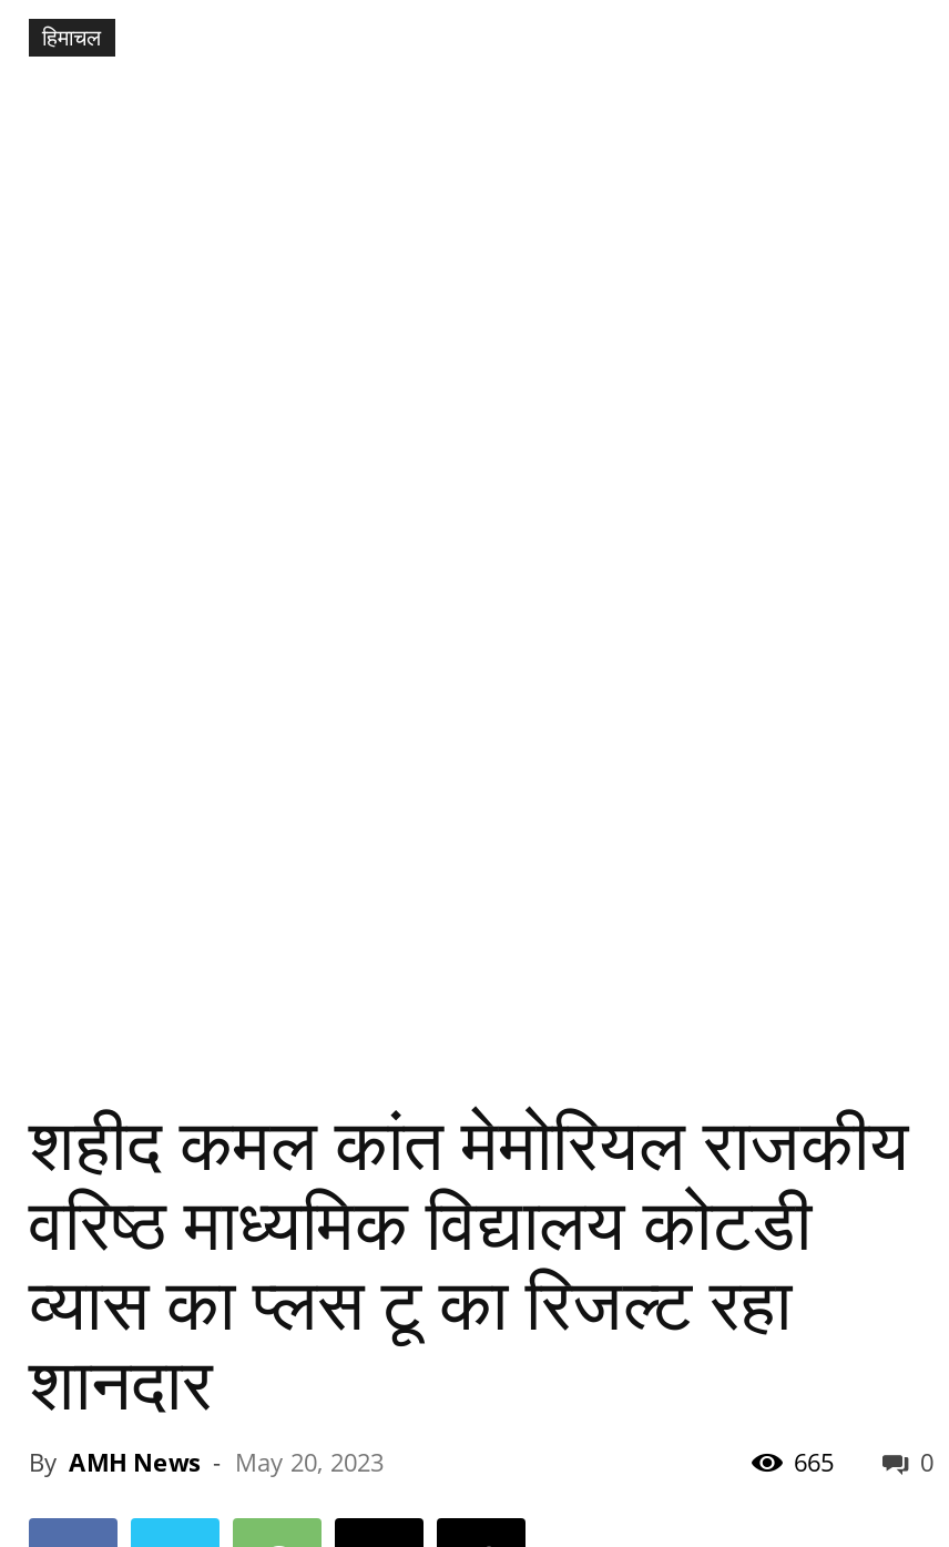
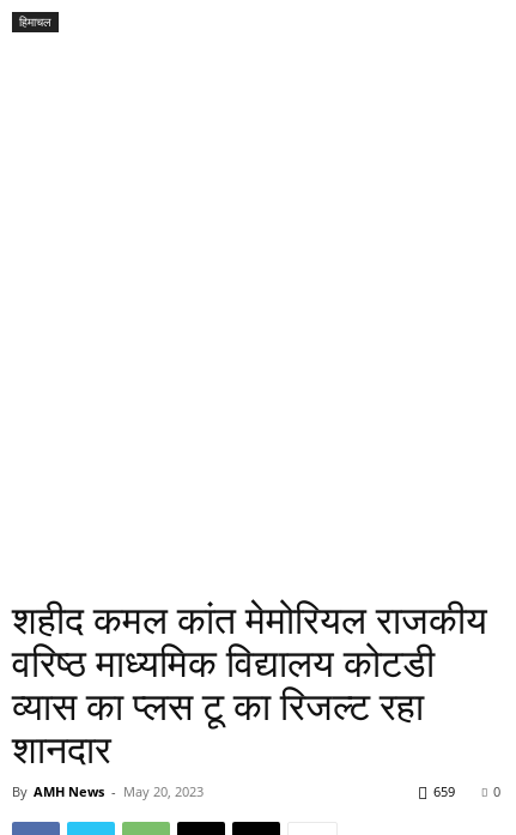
[794,1445,834,1478] 665 -> [433,782,455,800] 659

